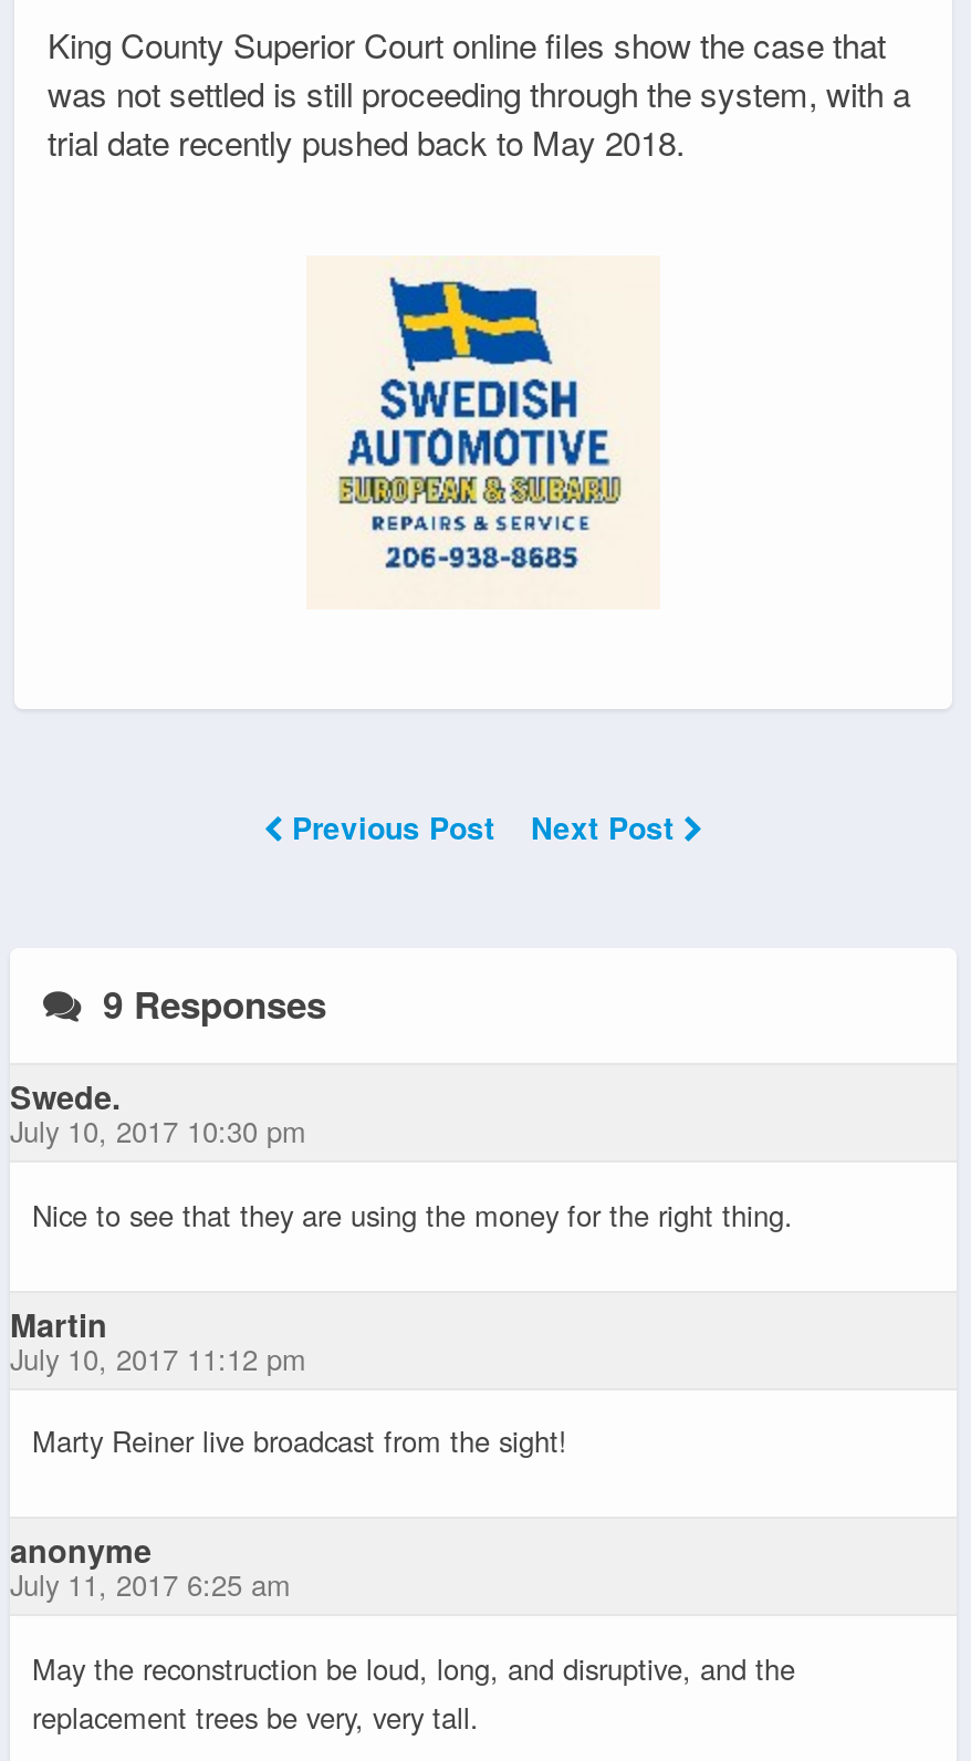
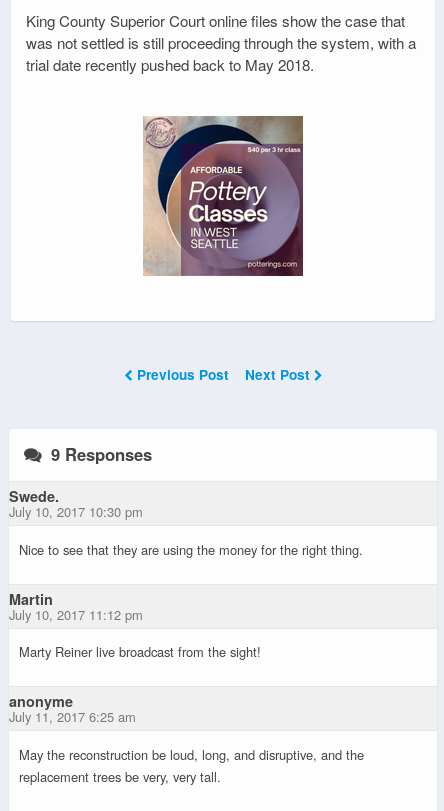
[309,256,660,609] [image] -> [143,115,304,277] [image]

